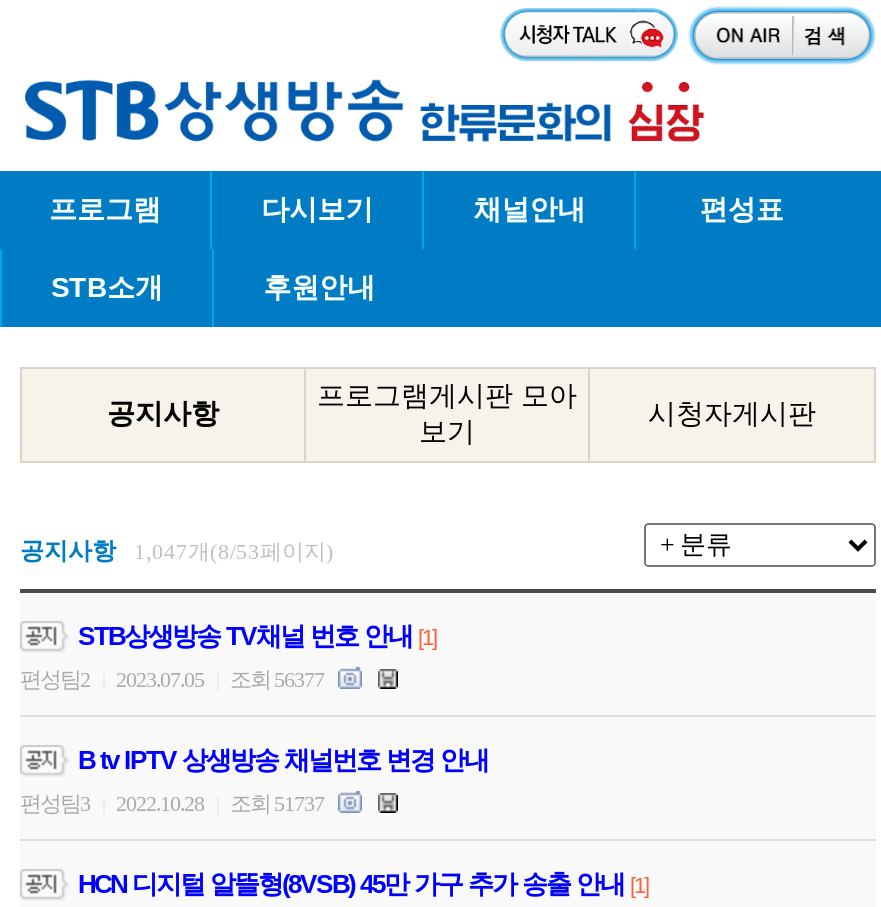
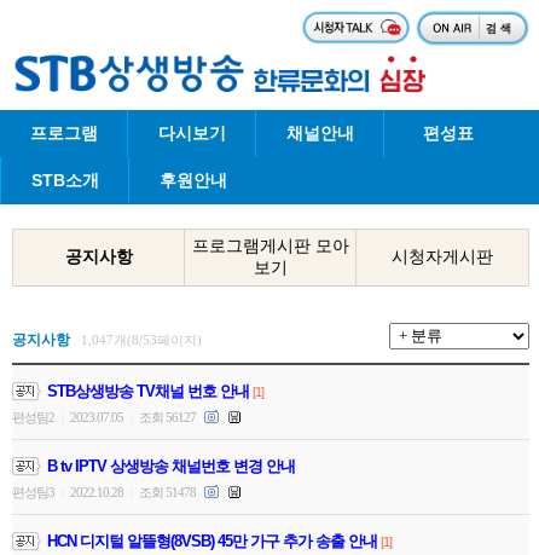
[20,667,328,691] 편성팀2 2023.07.05 조회 56377 -> [12,410,198,424] 편성팀2 2023.07.05 조회 56127
[20,791,328,815] 편성팀3 2022.10.28 조회 51737 -> [12,485,198,499] 편성팀3 2022.10.28 조회 51478

